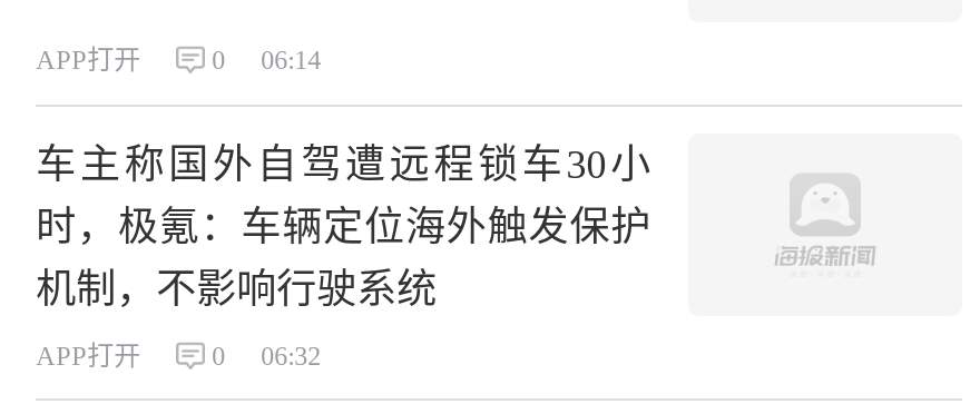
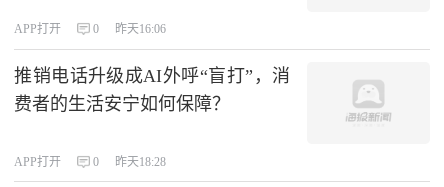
[212,45,321,76] 0 06:14 -> [93,22,166,36] 0 昨天16:06
[36,143,651,312] 车主称国外自驾遭远程锁车30小 | 时，极氪：车辆定位海外触发保护 | 机制，不影响行驶系统 -> [14,66,290,114] 推销电话升级成AI外呼“盲打”，消 | 费者的生活安宁如何保障？
[212,339,321,371] 0 06:32 -> [93,154,166,168] 0 昨天18:28

